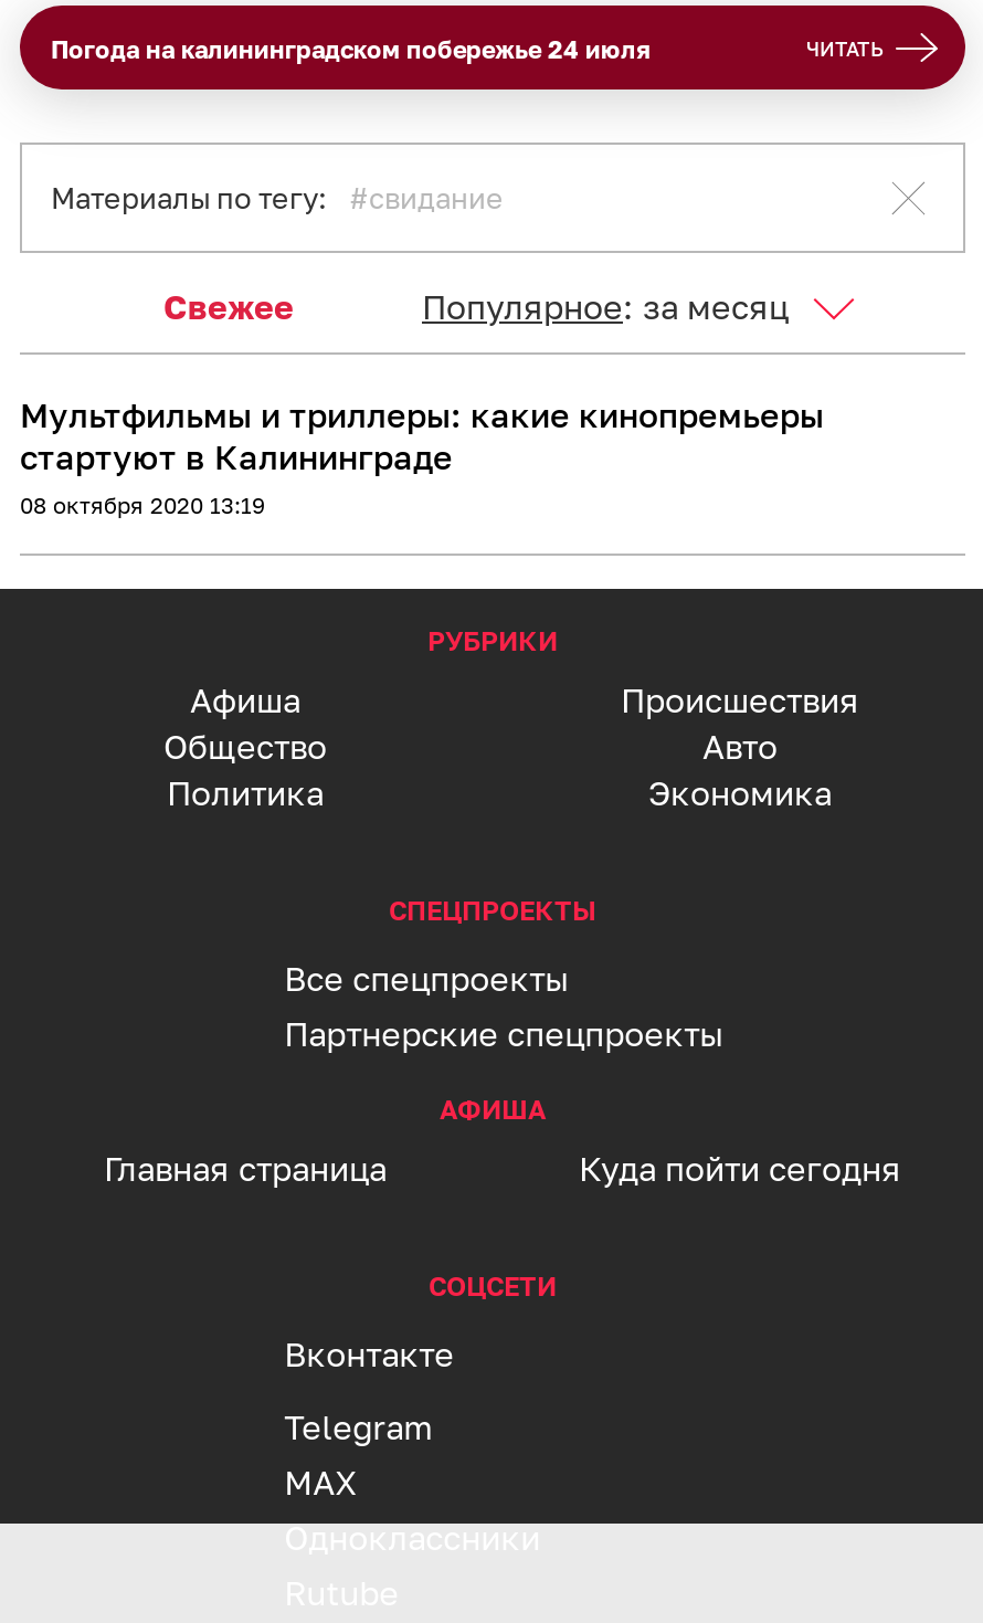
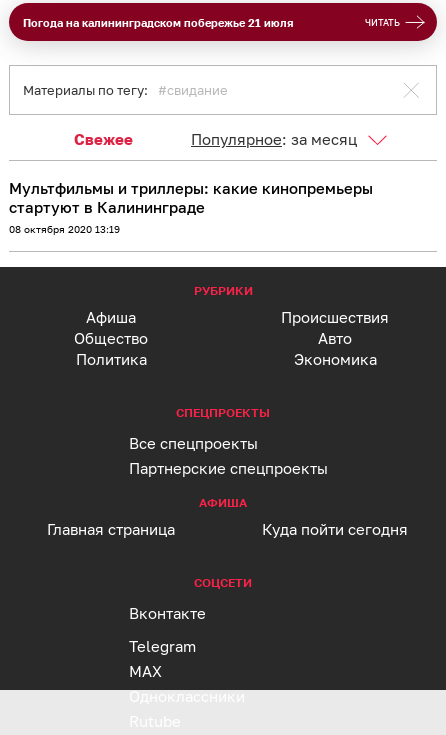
[51,33,649,62] Погода на калининградском побережье 24 июля -> [23,15,293,28] Погода на калининградском побережье 21 июля

